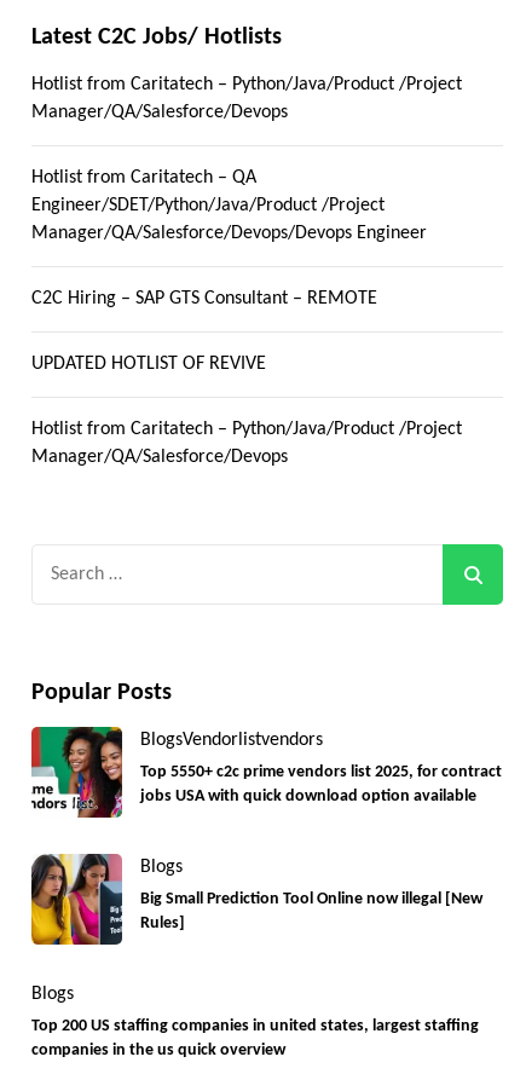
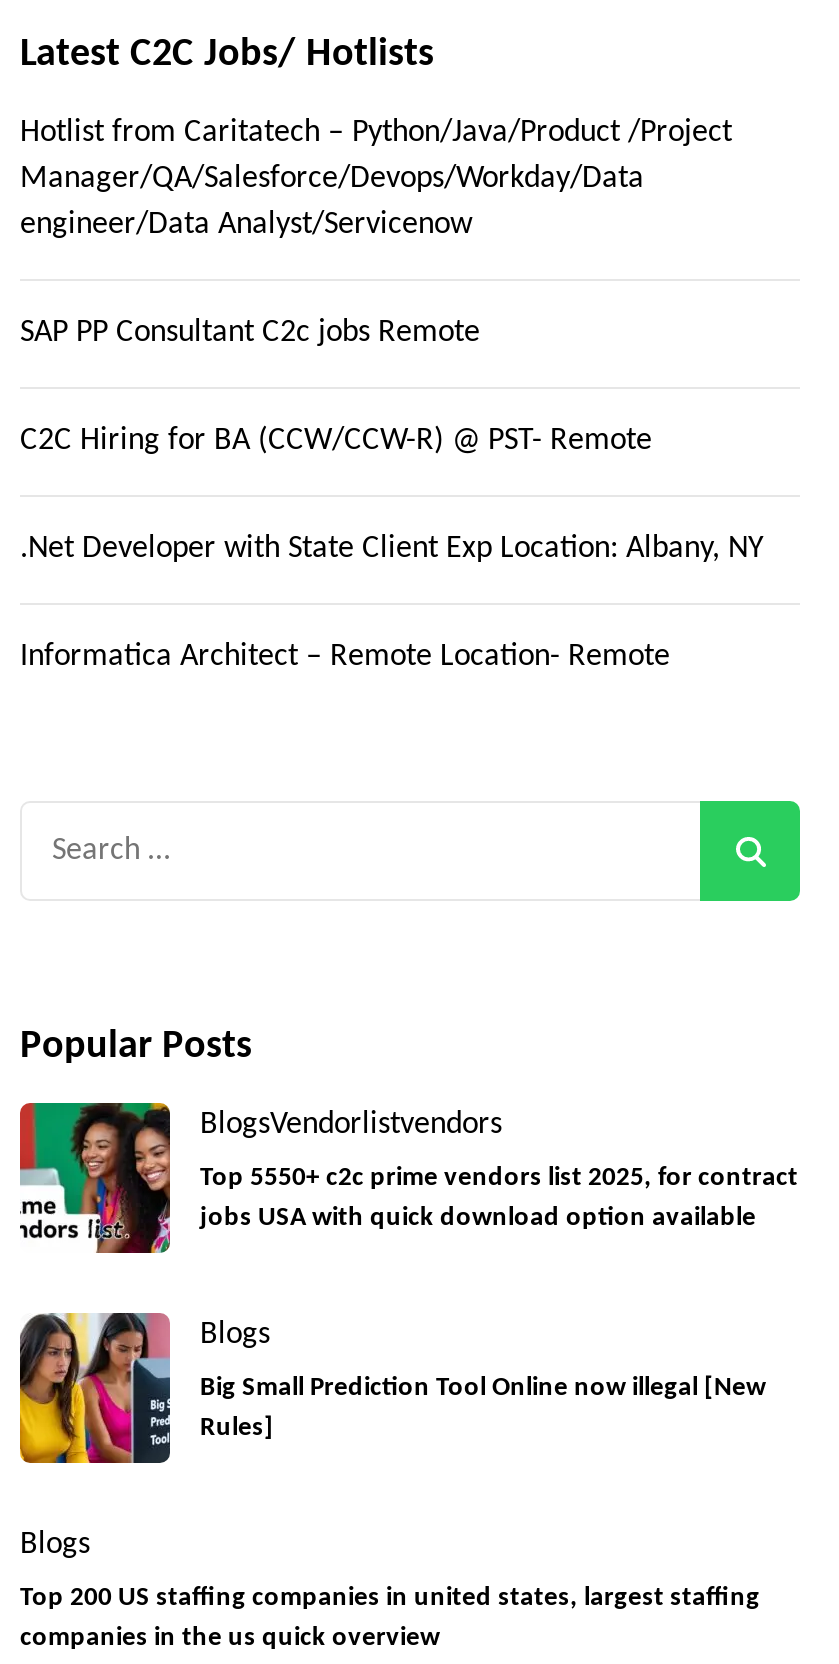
[31,103,288,122] Manager/QA/Salesforce/Devops -> [20,163,644,241] Manager/QA/Salesforce/Devops/Workday/Data | engineer/Data Analyst/Servicenow
[31,168,427,243] Hotlist from Caritatech – QA | Engineer/SDET/Python/Java/Product /Project | Manager/QA/Salesforce/Devops/Devops Engineer -> [20,317,480,349] SAP PP Consultant C2c jobs Remote
[31,289,377,309] C2C Hiring – SAP GTS Consultant – REMOTE -> [20,425,652,457] C2C Hiring for BA (CCW/CCW-R) @ PST- Remote
[31,355,266,374] UPDATED HOTLIST OF REVIVE -> [20,533,764,565] .Net Developer with State Client Exp Location: Albany, NY
[31,420,462,467] Hotlist from Caritatech – Python/Java/Product /Project | Manager/QA/Salesforce/Devops -> [20,641,670,673] Informatica Architect – Remote Location- Remote

